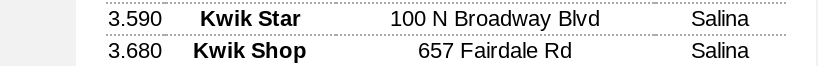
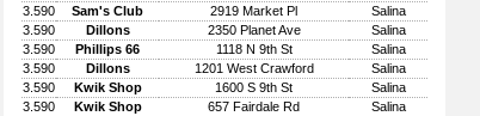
[200,6,600,30] Kwik Star | 100 N Broadway Blvd -> [72,3,297,18] Sam's Club | 2919 Market Pl
[108,38,162,62] 3.680 -> [23,23,405,113] 3.590 | Dillons | 2350 Planet Ave | Salina | 3.590 | Phillips 66 | 1118 N 9th St | Salina | 3.590 | Dillons | 1201 West Crawford | Salina | 3.590 | Kwik Shop | 1600 S 9th St | Salina | 3.590

